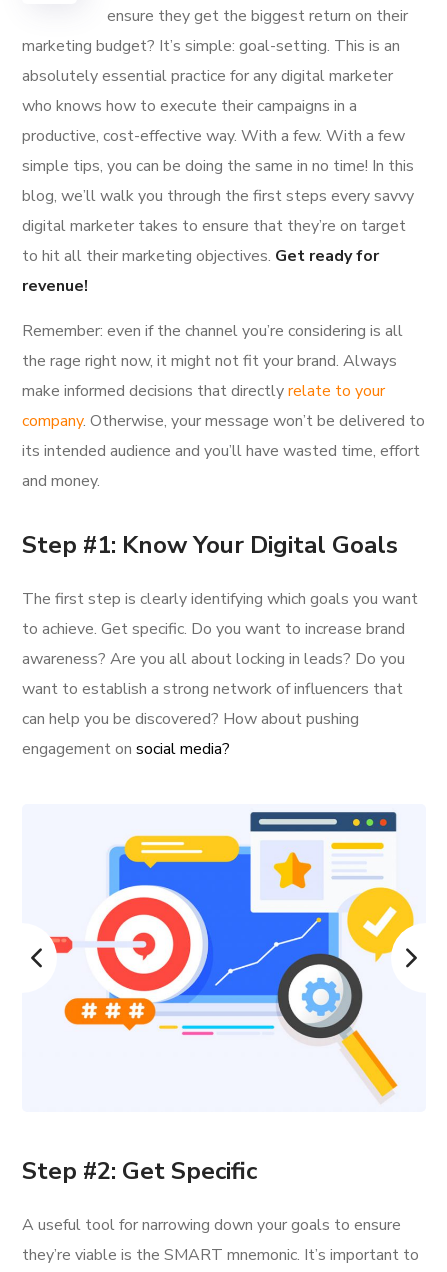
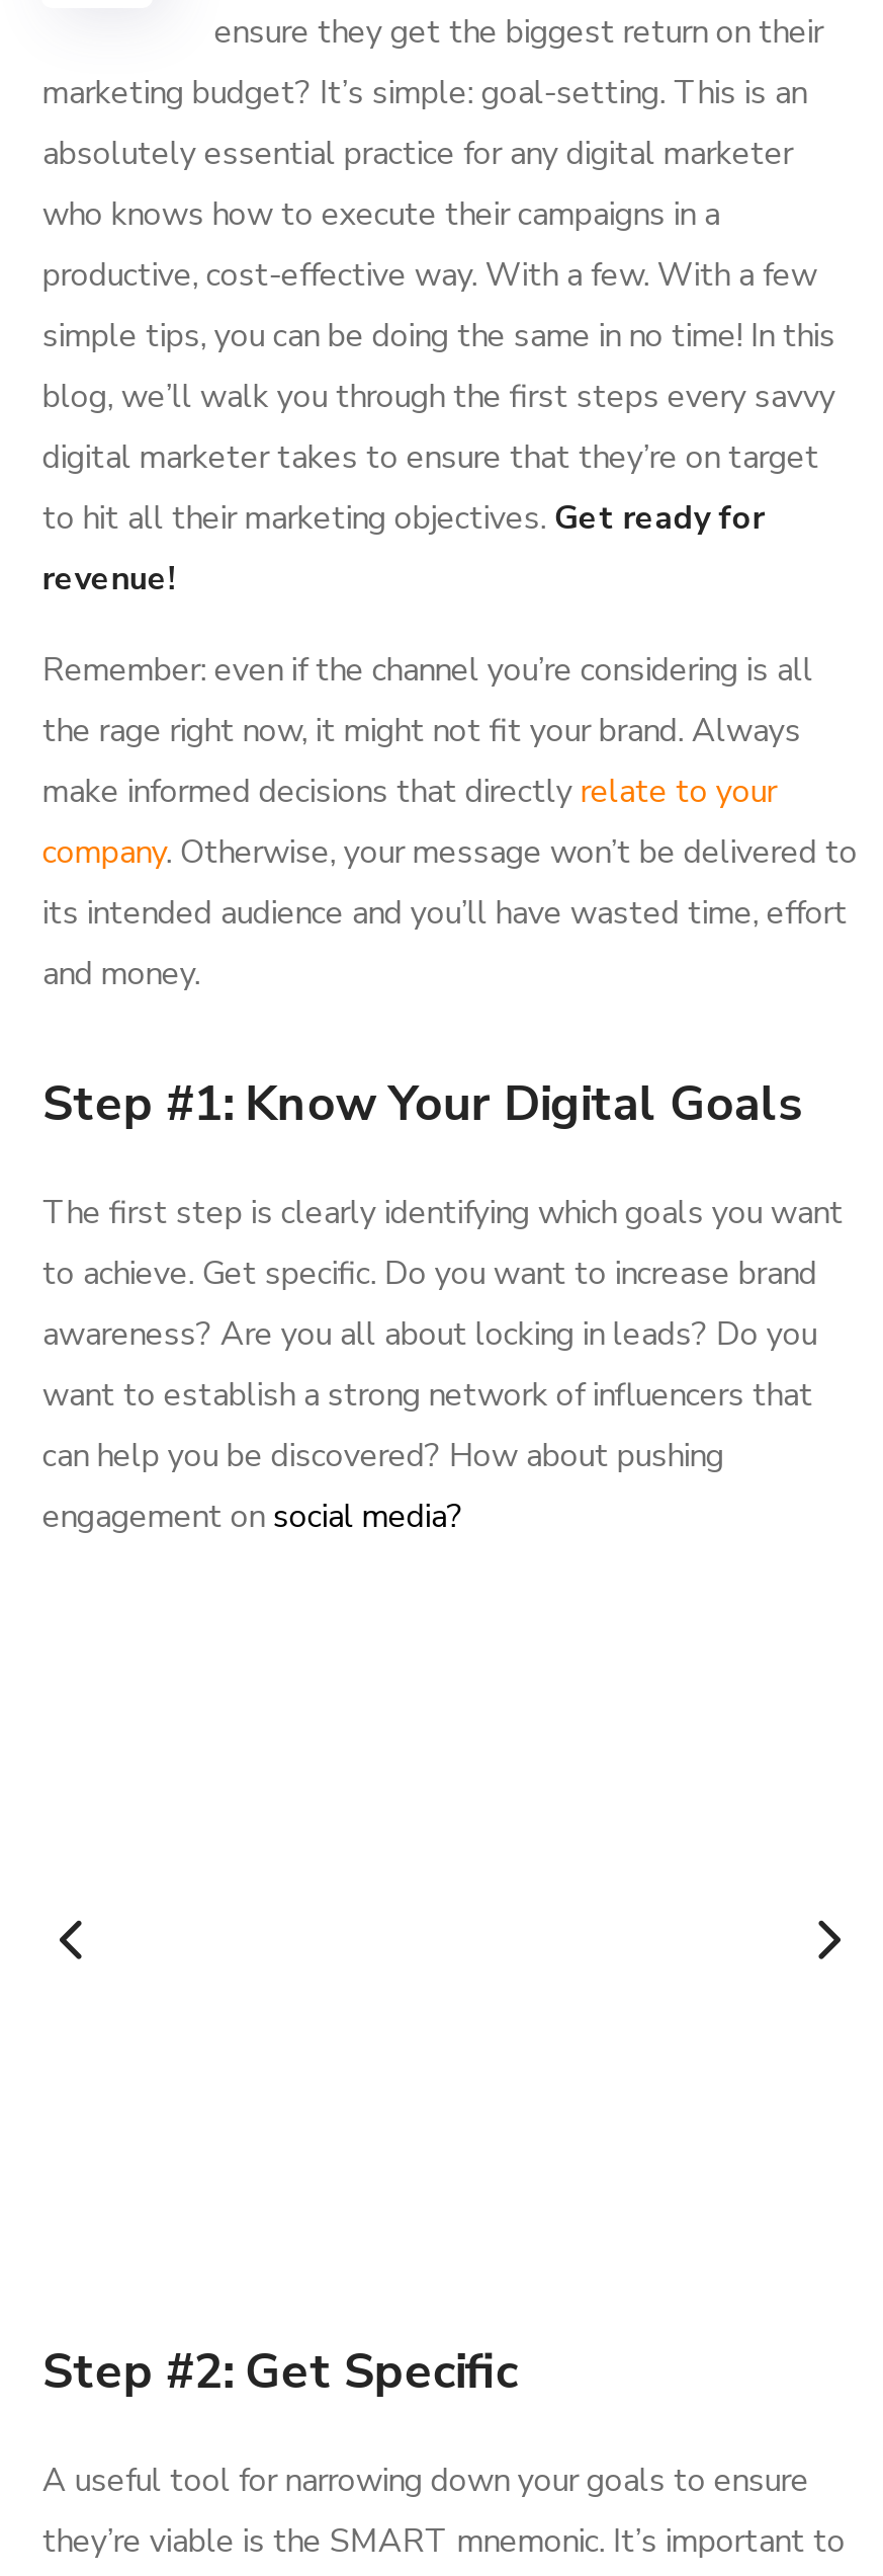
[49,811,415,1103] [image] -> none

